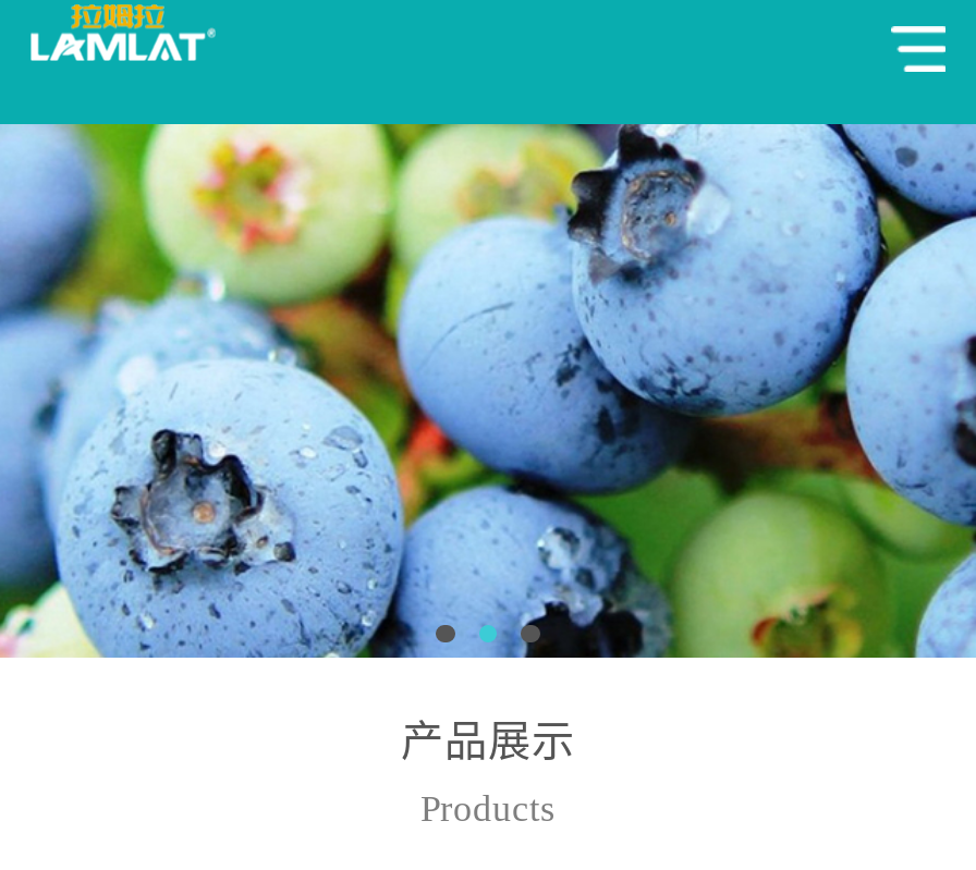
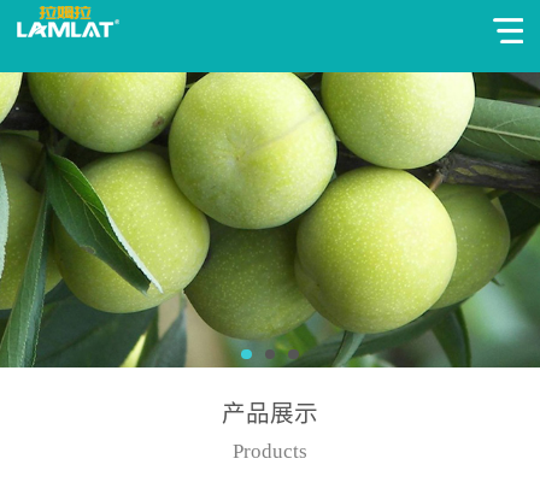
[7,122,969,660] [image] -> [4,71,536,369] [image]

